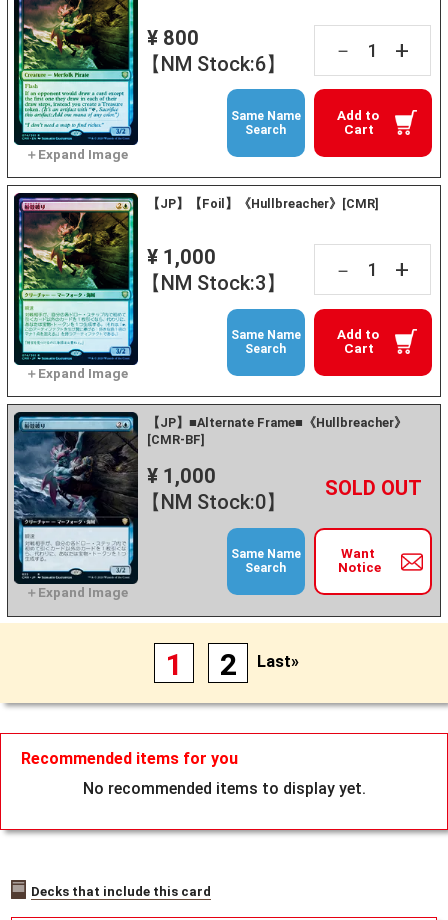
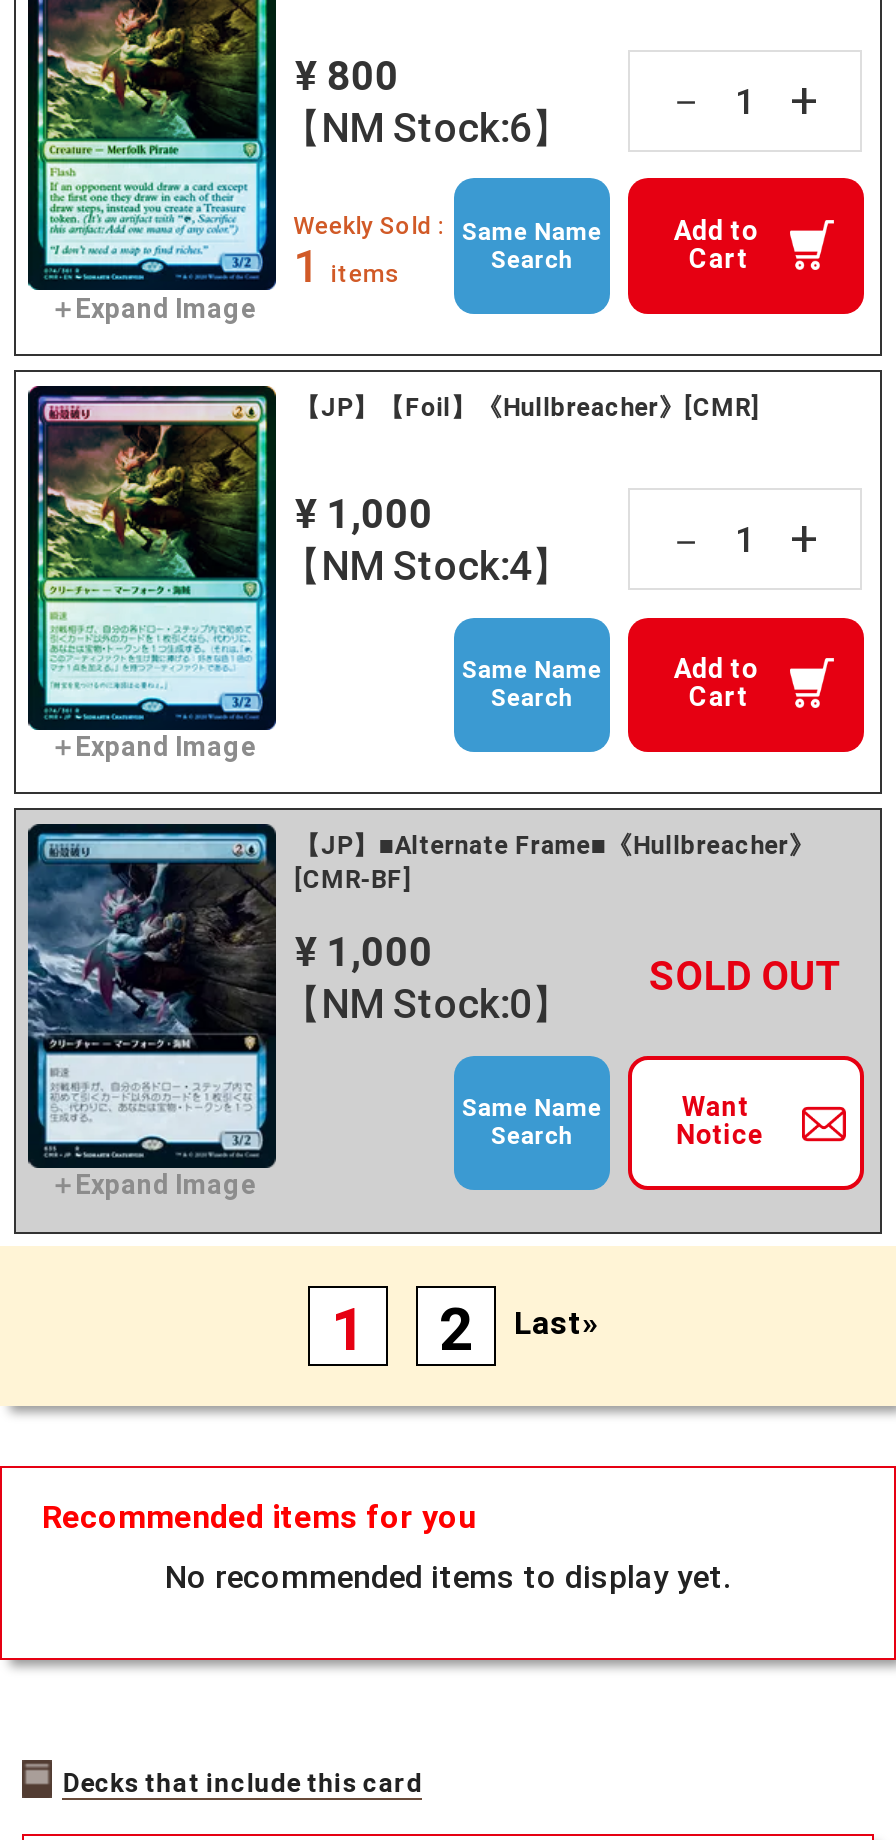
none -> [293,211,443,291] Weekly Sold : | 1 items
[141,271,286,295] 【NM Stock:3】 -> [281,542,571,590] 【NM Stock:4】

